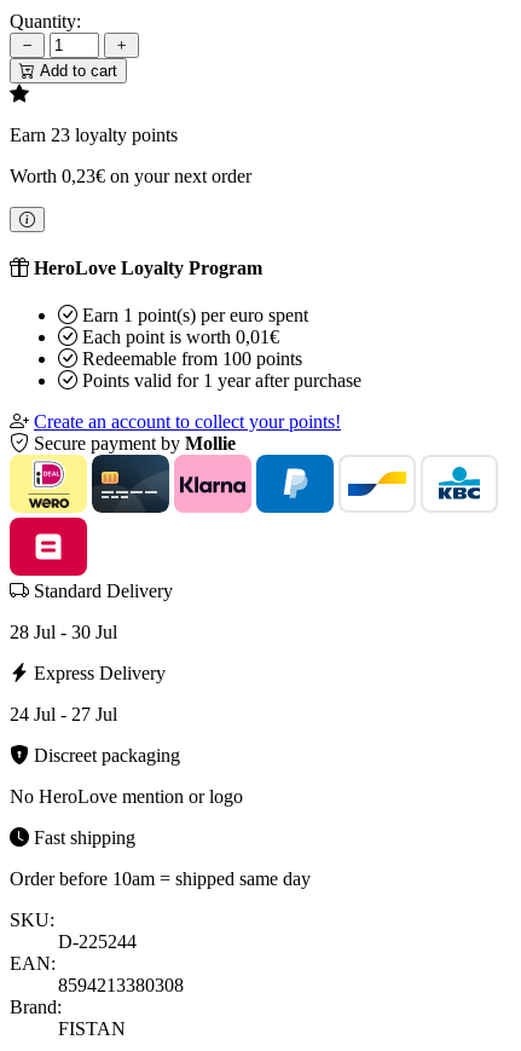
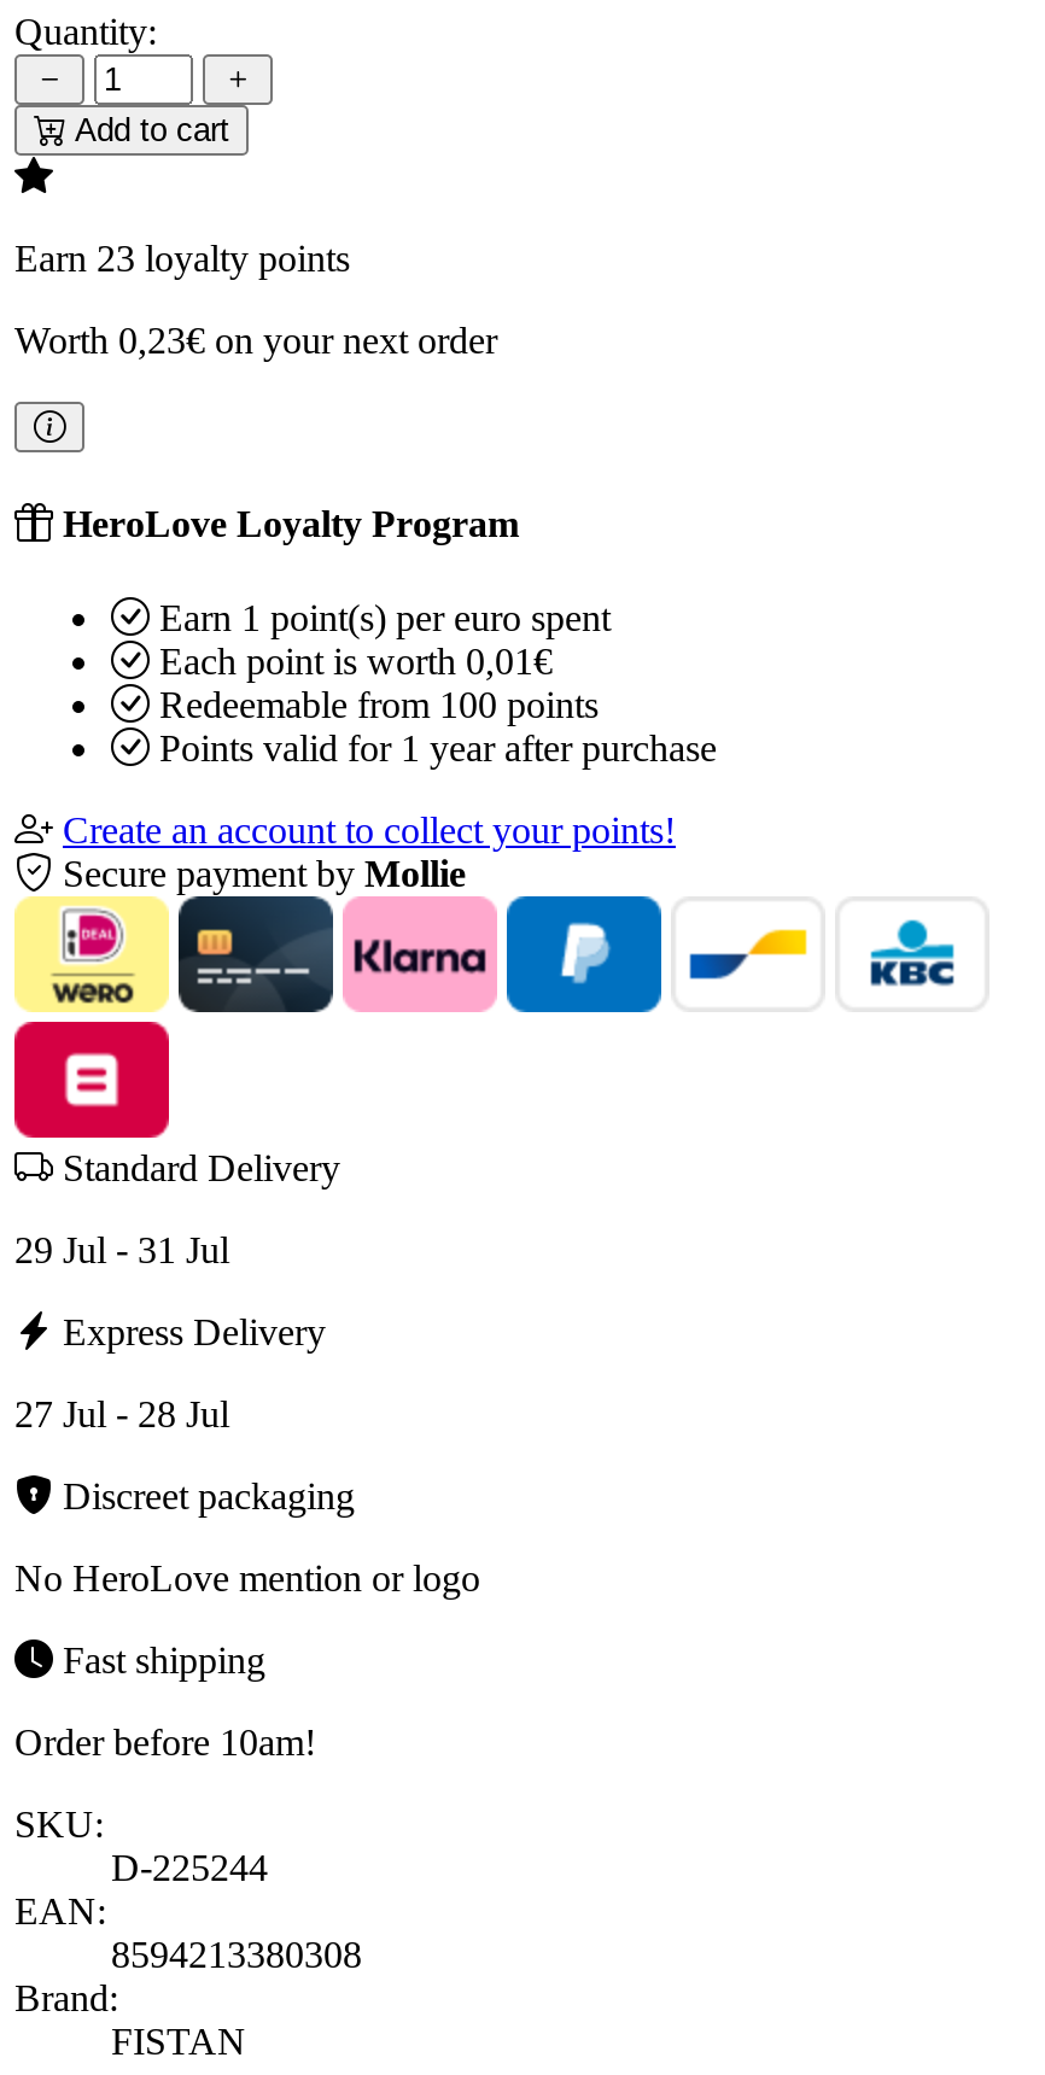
[10,622,117,643] 28 Jul - 30 Jul -> [14,1230,229,1271] 29 Jul - 31 Jul
[10,704,117,725] 24 Jul - 27 Jul -> [14,1394,229,1435] 27 Jul - 28 Jul
[10,869,311,889] Order before 10am = shipped same day -> [14,1722,316,1764] Order before 10am!

